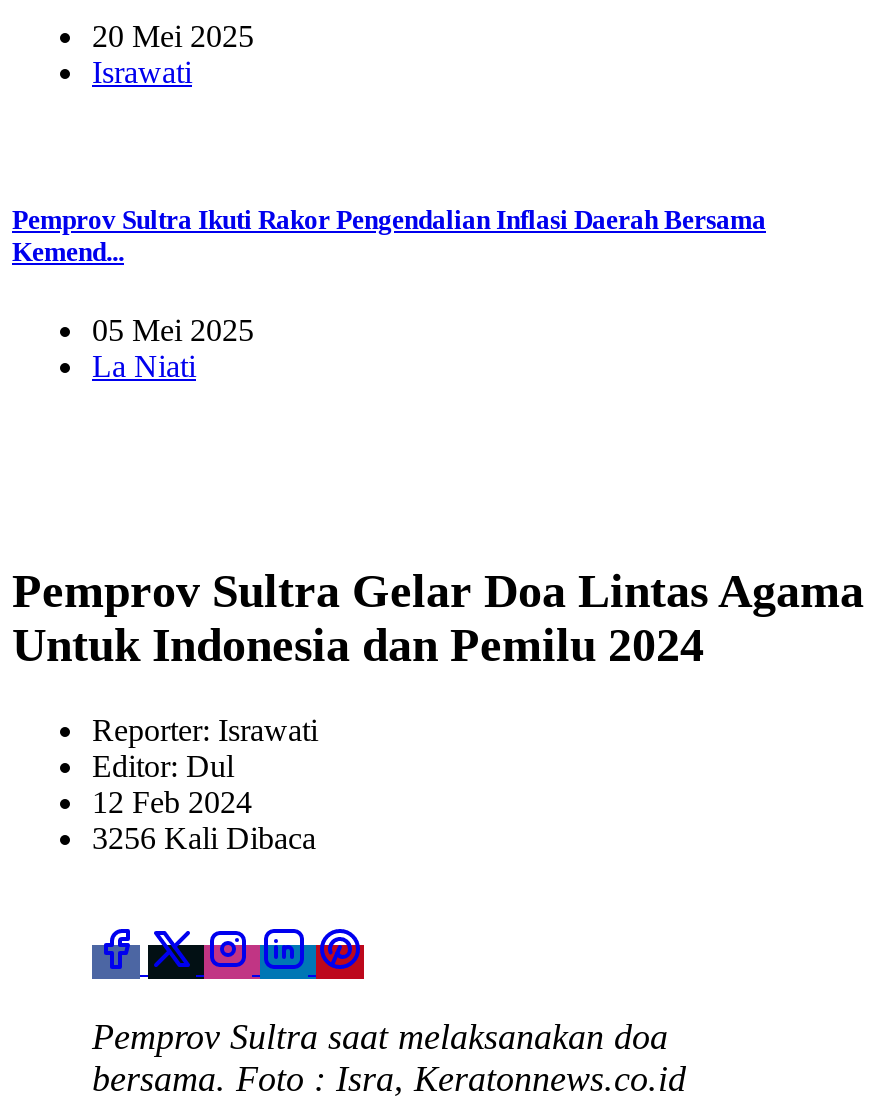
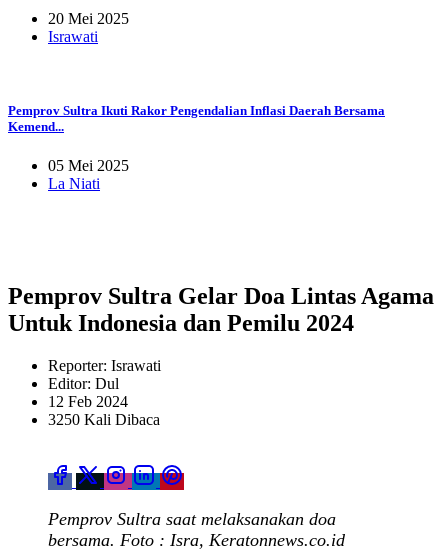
[92,820,316,854] 3256 Kali Dibaca -> [48,411,160,428] 3250 Kali Dibaca

